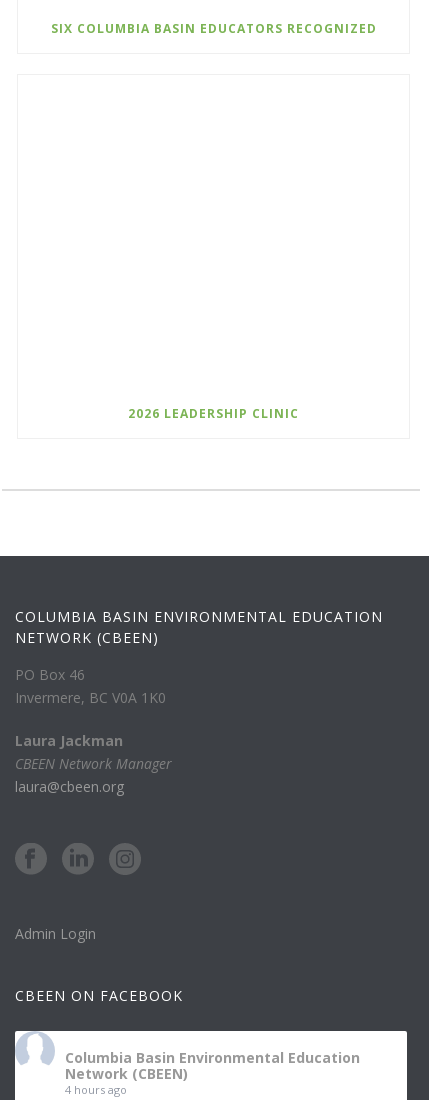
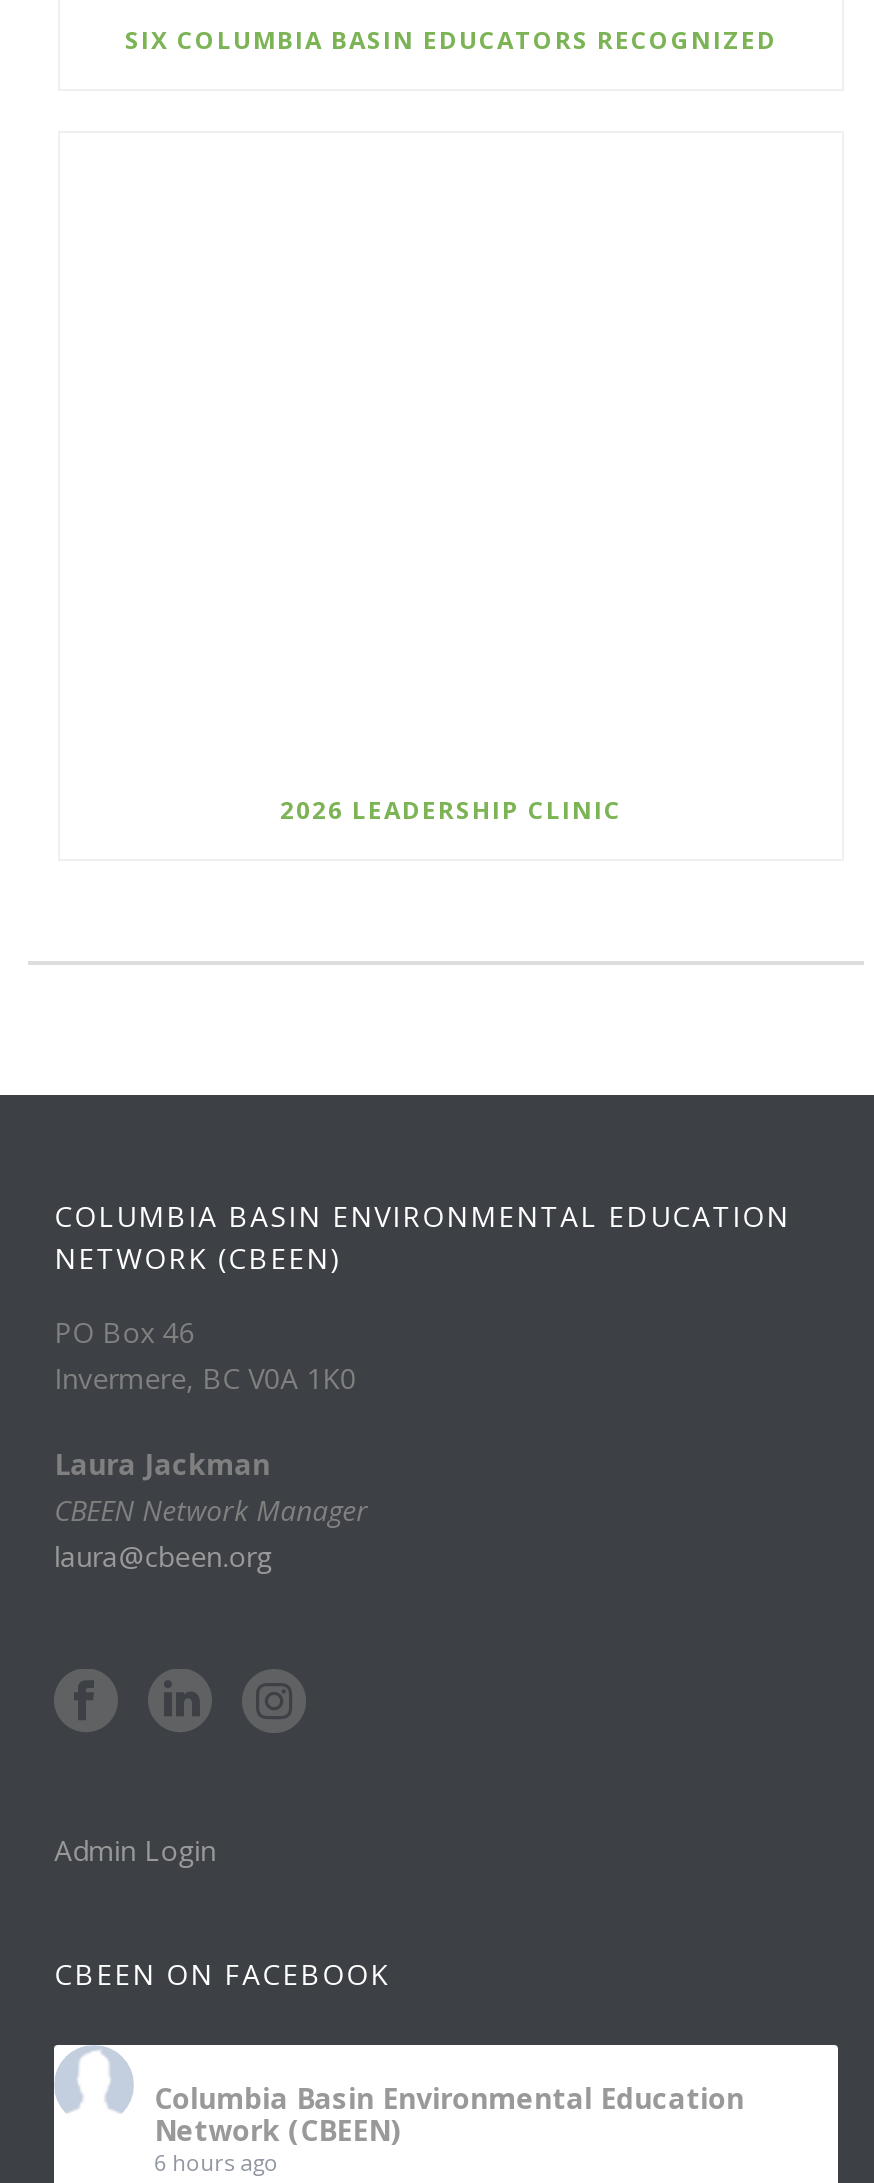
[65,1082,127,1097] 4 hours ago -> [154,2147,278,2177] 6 hours ago

